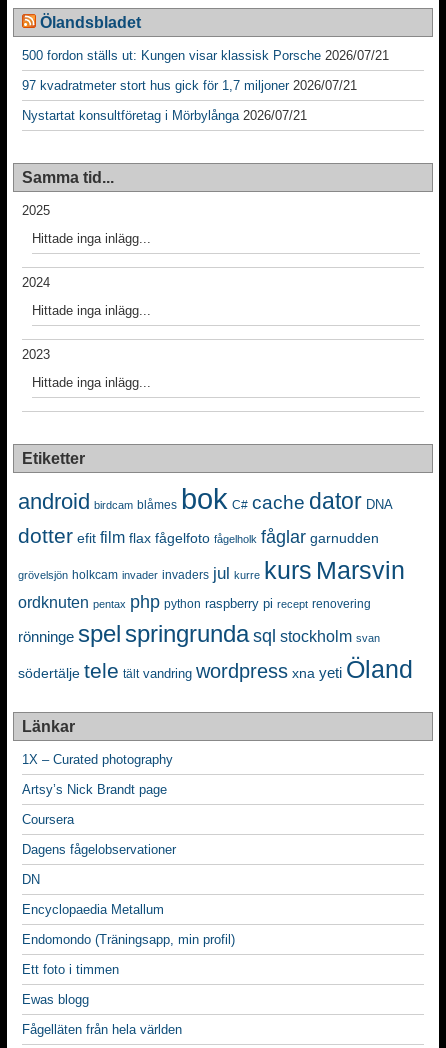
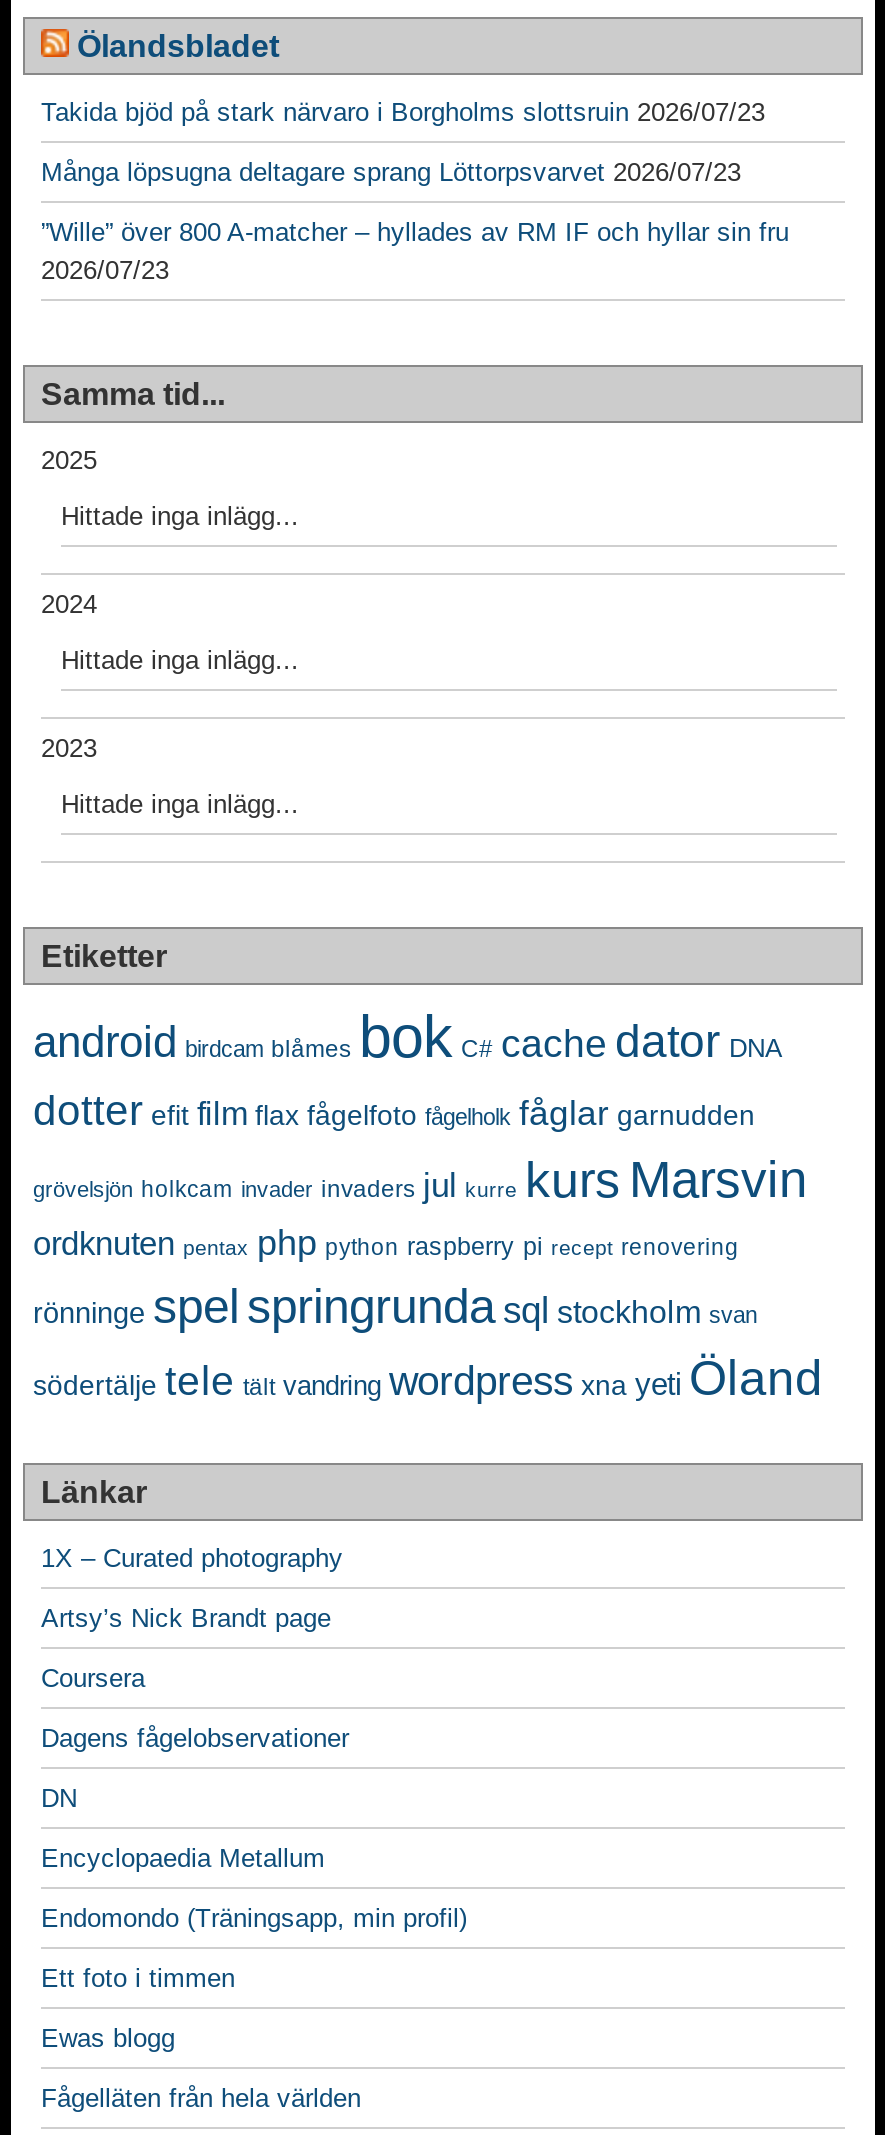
[22,48,389,63] 500 fordon ställs ut: Kungen visar klassisk Porsche 2026/07/21 -> [41,96,765,126] Takida bjöd på stark närvaro i Borgholms slottsruin 2026/07/23
[22,78,357,93] 97 kvadratmeter stort hus gick för 1,7 miljoner 2026/07/21 -> [41,156,741,186] Många löpsugna deltagare sprang Löttorpsvarvet 2026/07/23
[22,108,307,123] Nystartat konsultföretag i Mörbylånga 2026/07/21 -> [41,216,789,284] ”Wille” över 800 A-matcher – hyllades av RM IF och hyllar sin fru | 2026/07/23

